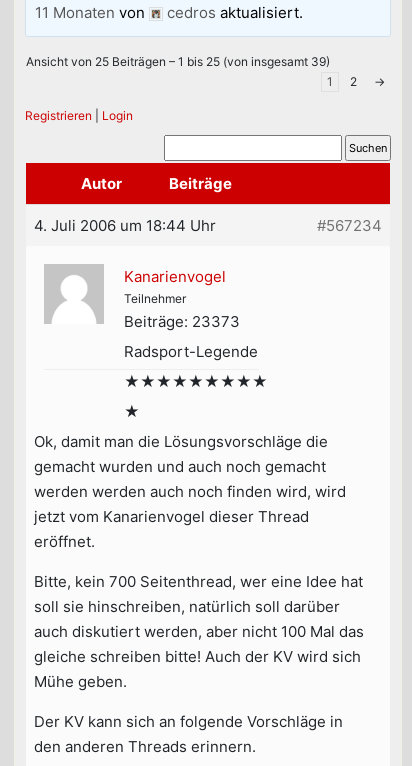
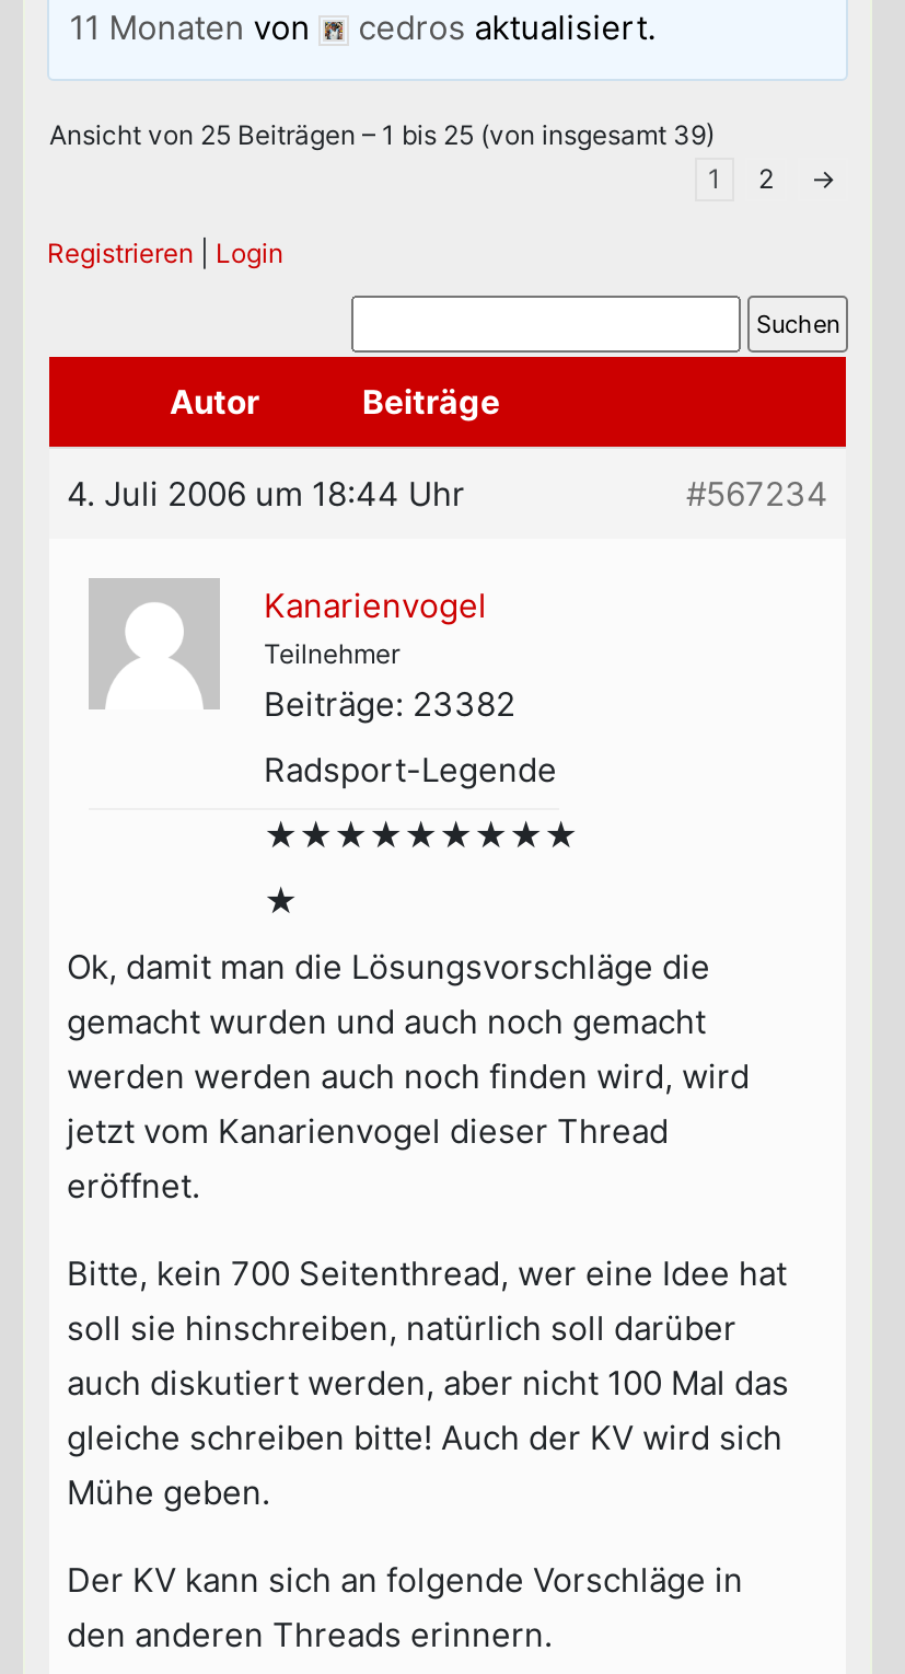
[124,312,240,331] Beiträge: 23373 -> [264,683,515,725] Beiträge: 23382

